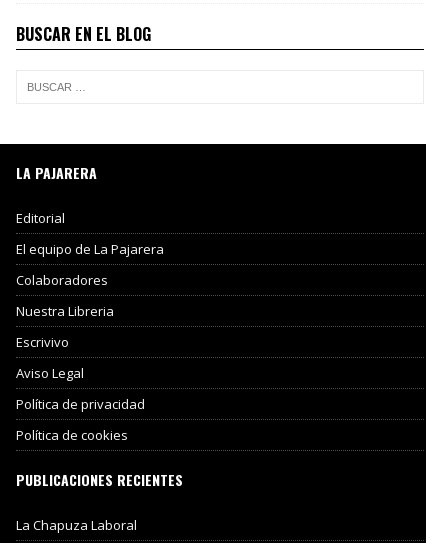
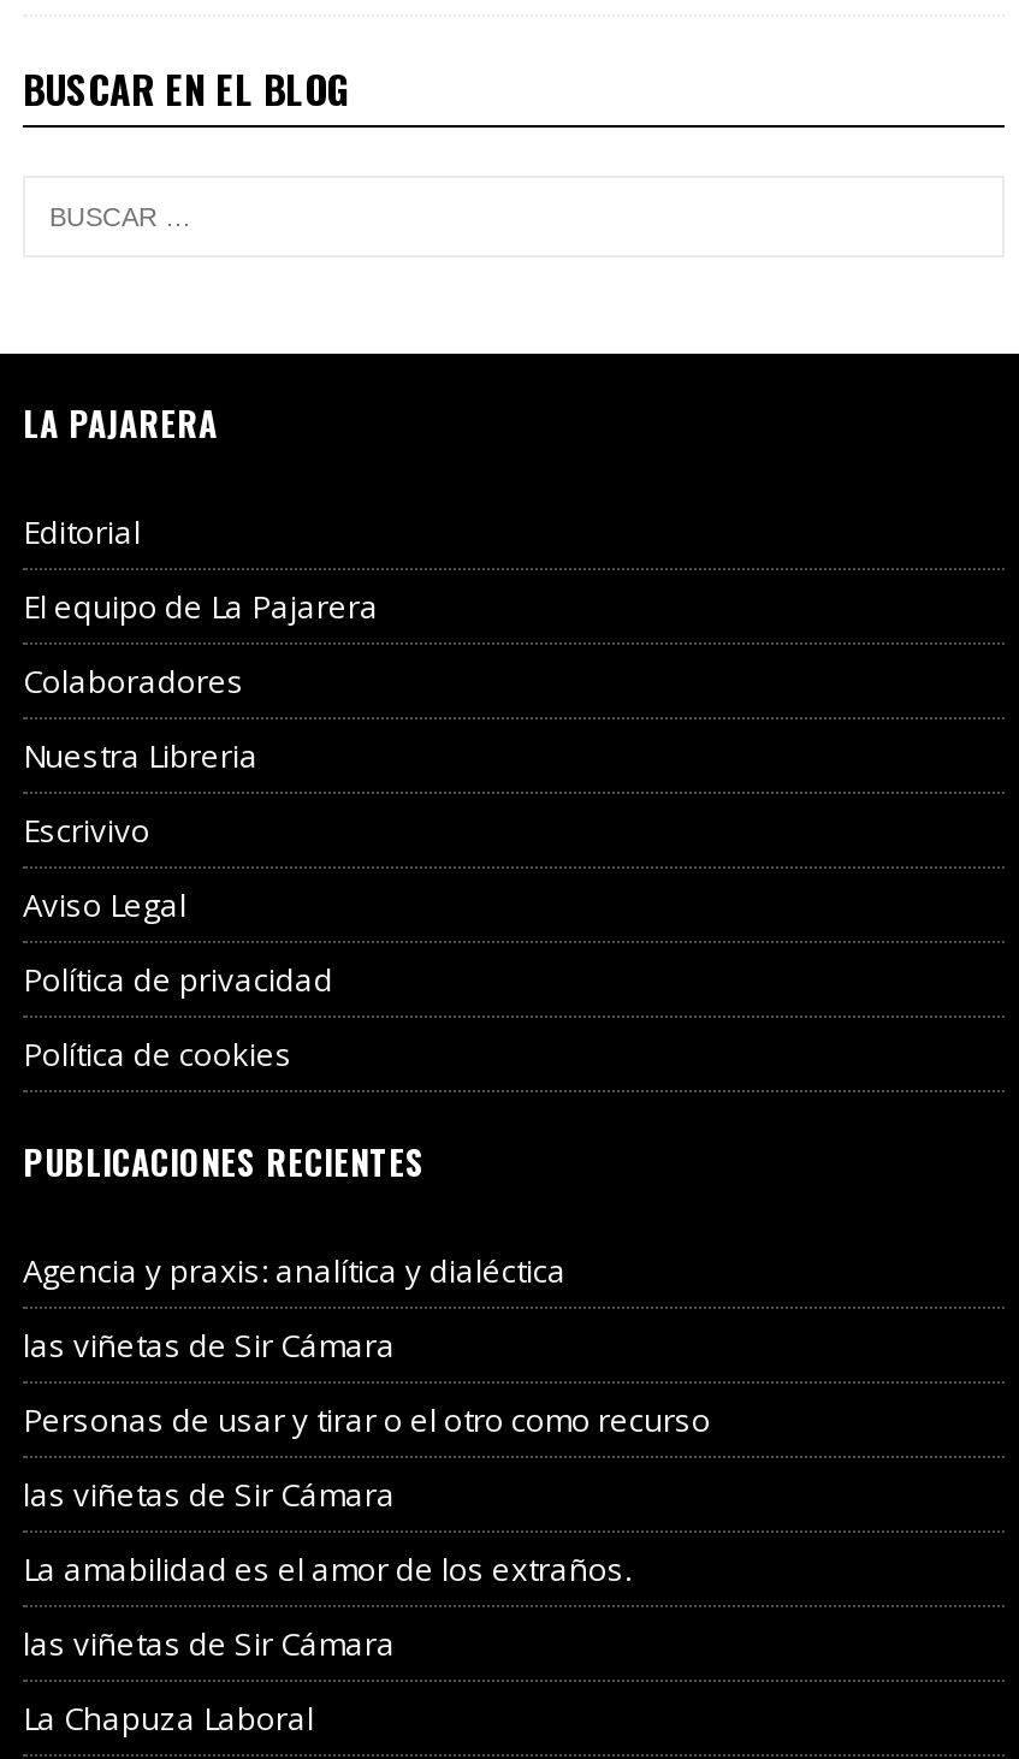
none -> [23,1250,711,1666] Agencia y praxis: analítica y dialéctica | las viñetas de Sir Cámara | Personas de usar y tirar o el otro como recurso | las viñetas de Sir Cámara | La amabilidad es el amor de los extraños. | las viñetas de Sir Cámara

